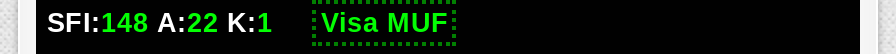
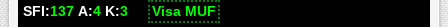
[47,8,449,38] SFI:148 A:22 K:1 Visa MUF -> [23,4,216,19] SFI:137 A:4 K:3 Visa MUF

